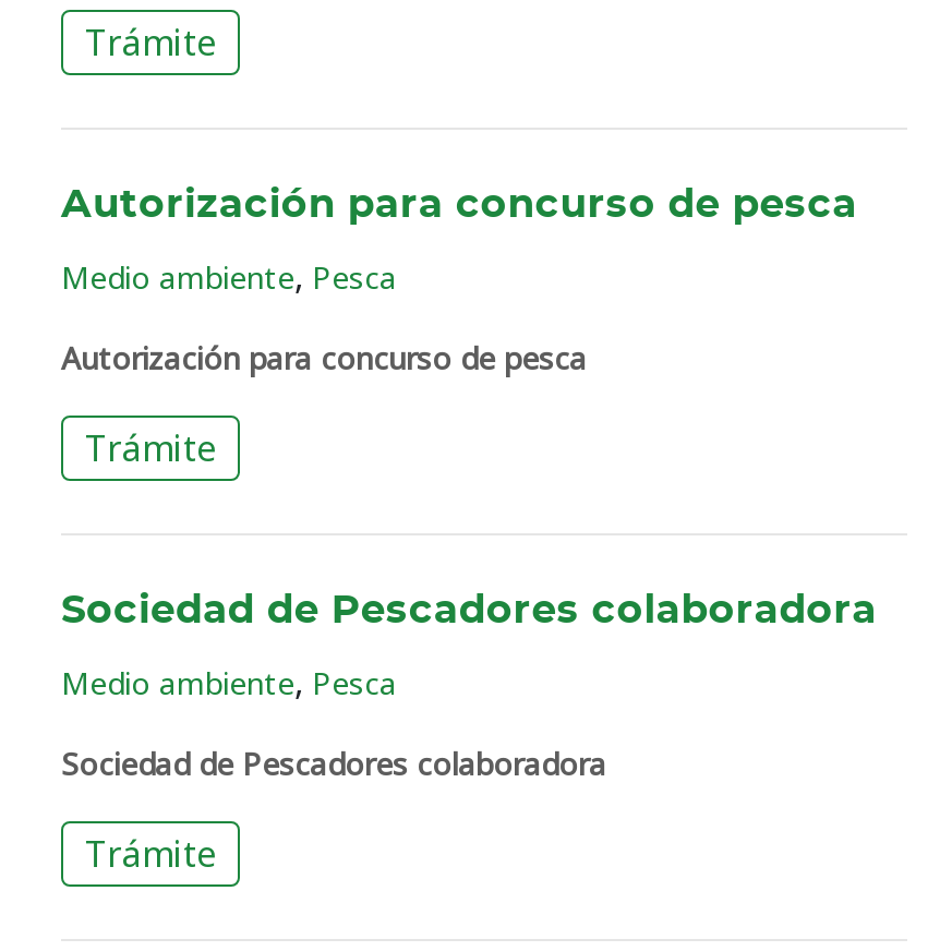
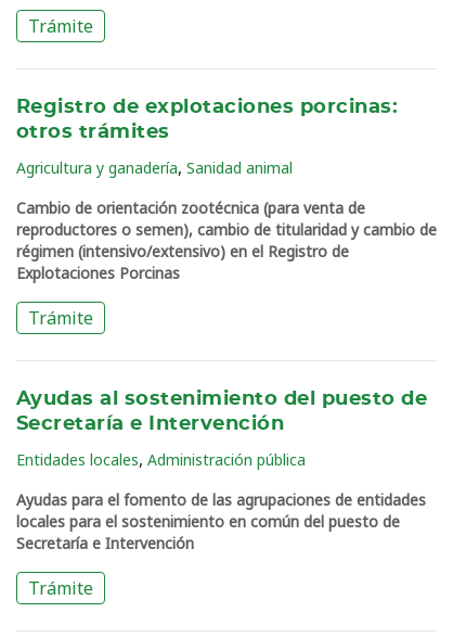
[61,186,858,226] Autorización para concurso de pesca -> [16,98,398,142] Registro de explotaciones porcinas: | otros trámites
[61,252,397,300] Medio ambiente, Pesca -> [16,155,293,179] Agricultura y ganadería, Sanidad animal
[61,337,587,378] Autorización para concurso de pesca -> [16,197,437,283] Cambio de orientación zootécnica (para venta de | reproductores o semen), cambio de titularidad y cambio de | régimen (intensivo/extensivo) en el Registro de | Explotaciones Porcinas
[61,592,877,631] Sociedad de Pescadores colaboradora -> [16,390,427,434] Ayudas al sostenimiento del puesto de | Secretaría e Intervención
[61,658,397,706] Medio ambiente, Pesca -> [16,447,306,471] Entidades locales, Administración pública
[61,743,606,784] Sociedad de Pescadores colaboradora -> [16,489,426,553] Ayudas para el fomento de las agrupaciones de entidades | locales para el sostenimiento en común del puesto de | Secretaría e Intervención

